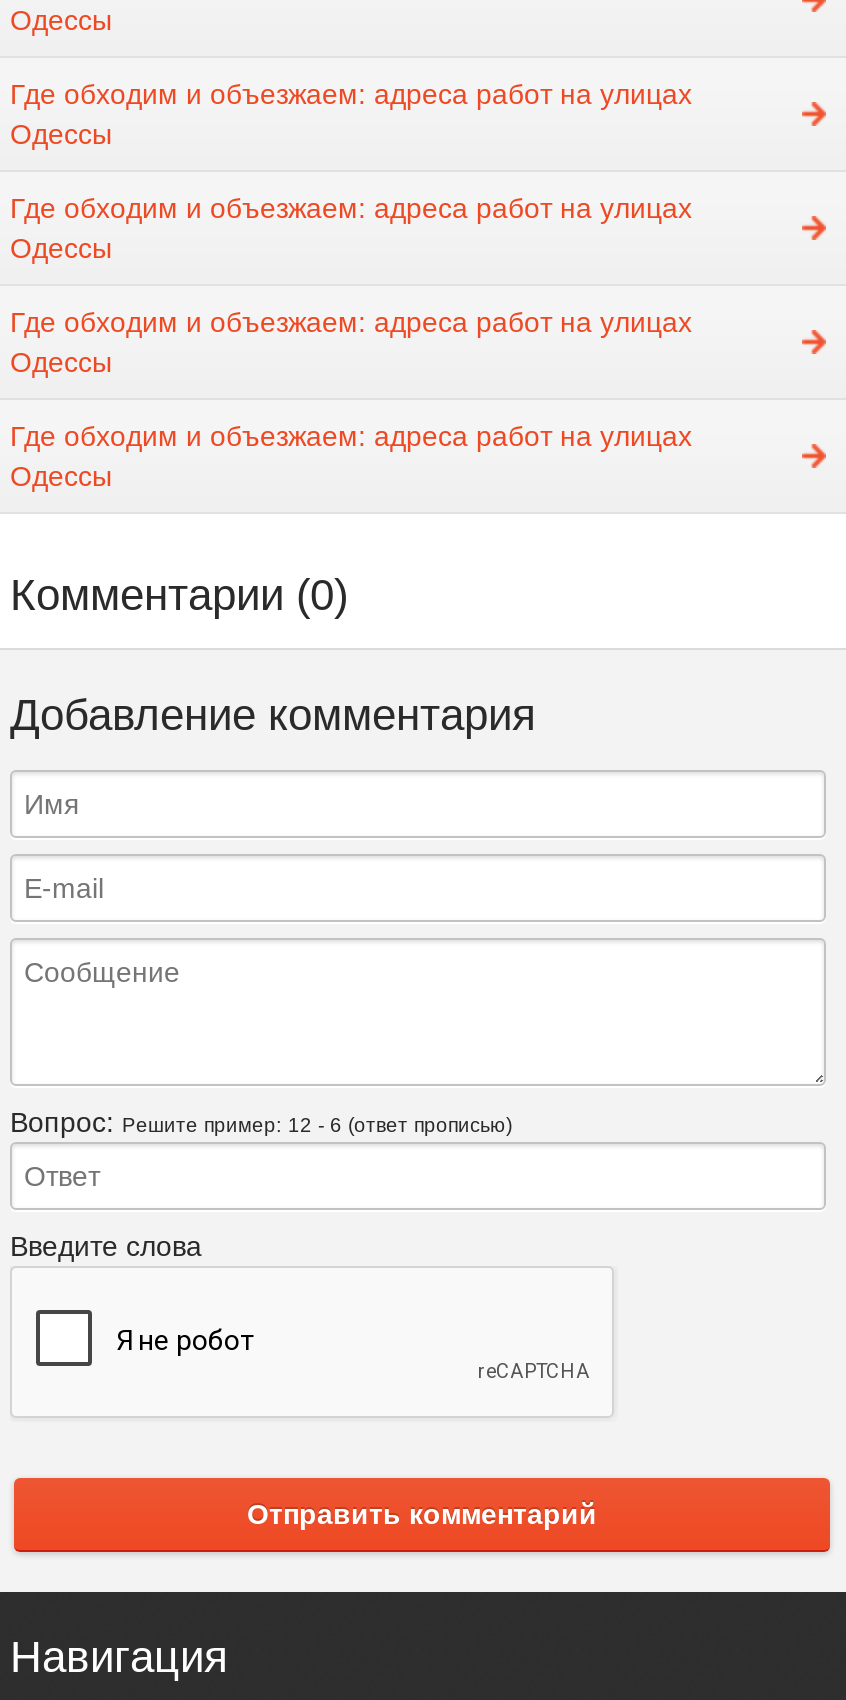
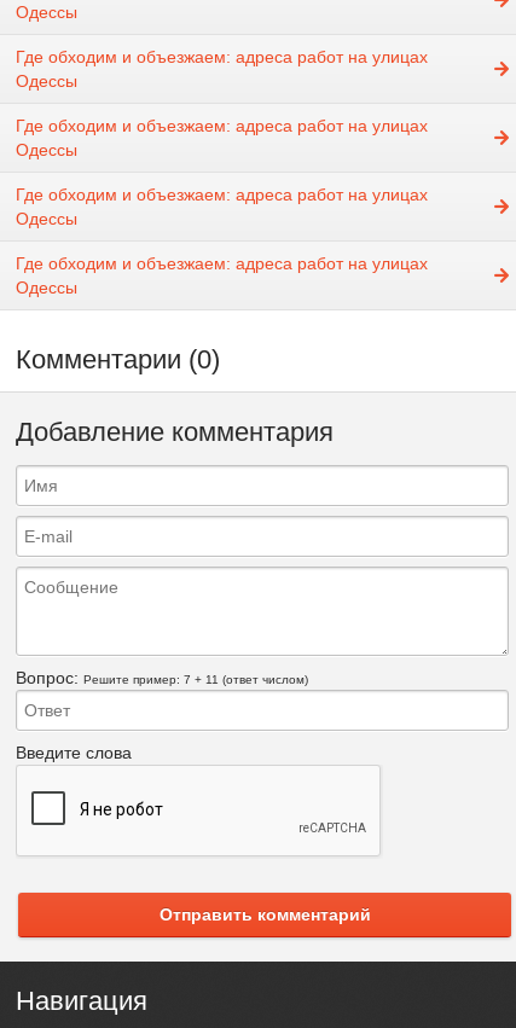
[10,1105,512,1137] Вопрос: Решите пример: 12 - 6 (ответ прописью) -> [16,668,308,687] Вопрос: Решите пример: 7 + 11 (ответ числом)

